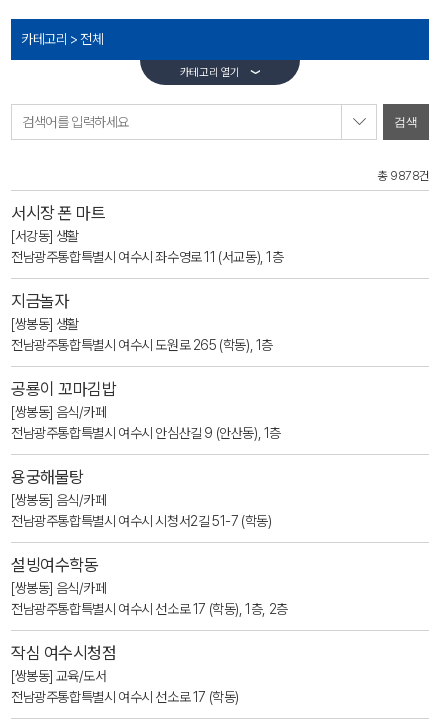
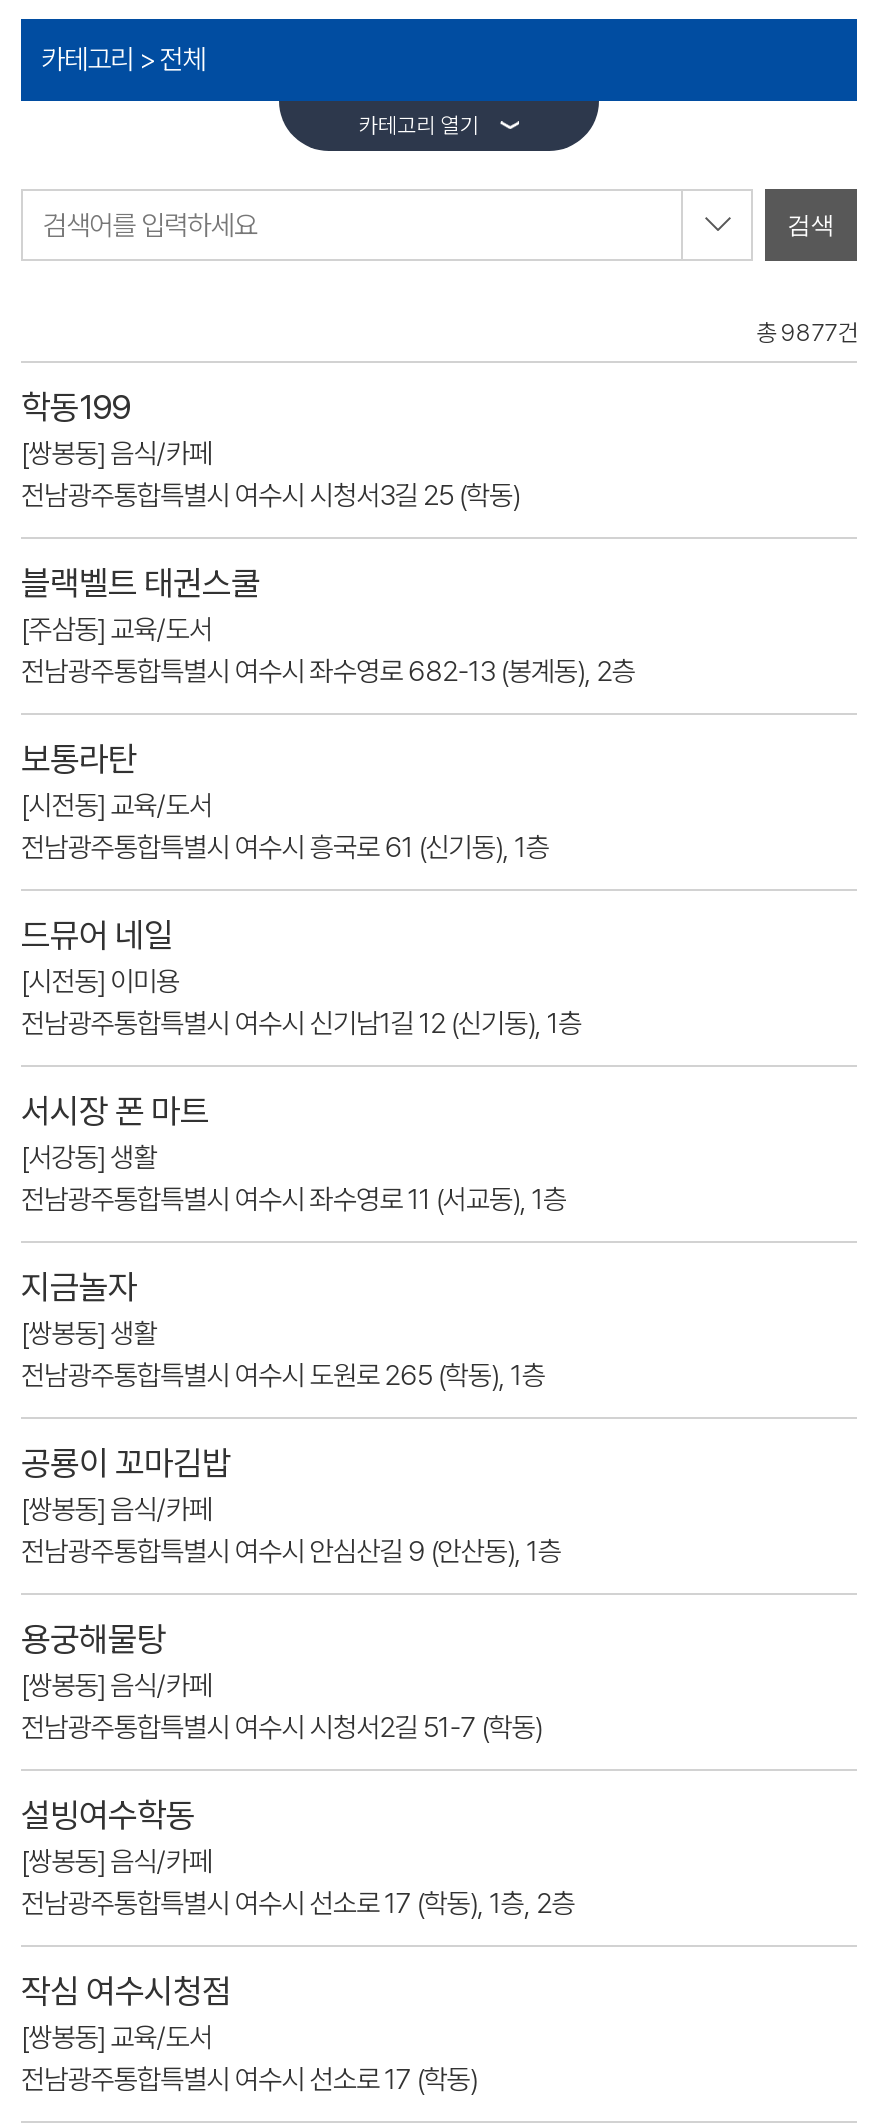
[378,169,429,183] 총 9878건 -> [21,319,857,1039] 총 9877건 | 학동199 | [쌍봉동] 음식/카페 | 전남광주통합특별시 여수시 시청서3길 25 (학동) | 블랙벨트 태권스쿨 | [주삼동] 교육/도서 | 전남광주통합특별시 여수시 좌수영로 682-13 (봉계동), 2층 | 보통라탄 | [시전동] 교육/도서 | 전남광주통합특별시 여수시 흥국로 61 (신기동), 1층 | 드뮤어 네일 | [시전동] 이미용 | 전남광주통합특별시 여수시 신기남1길 12 (신기동), 1층

